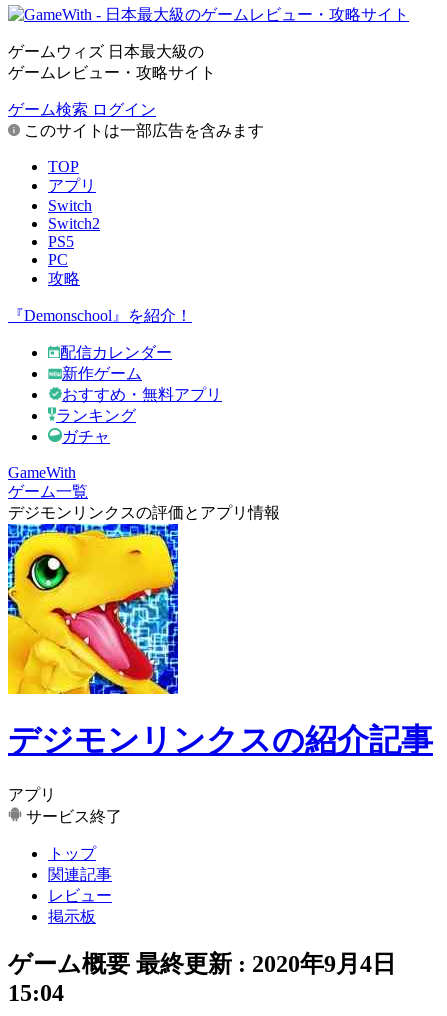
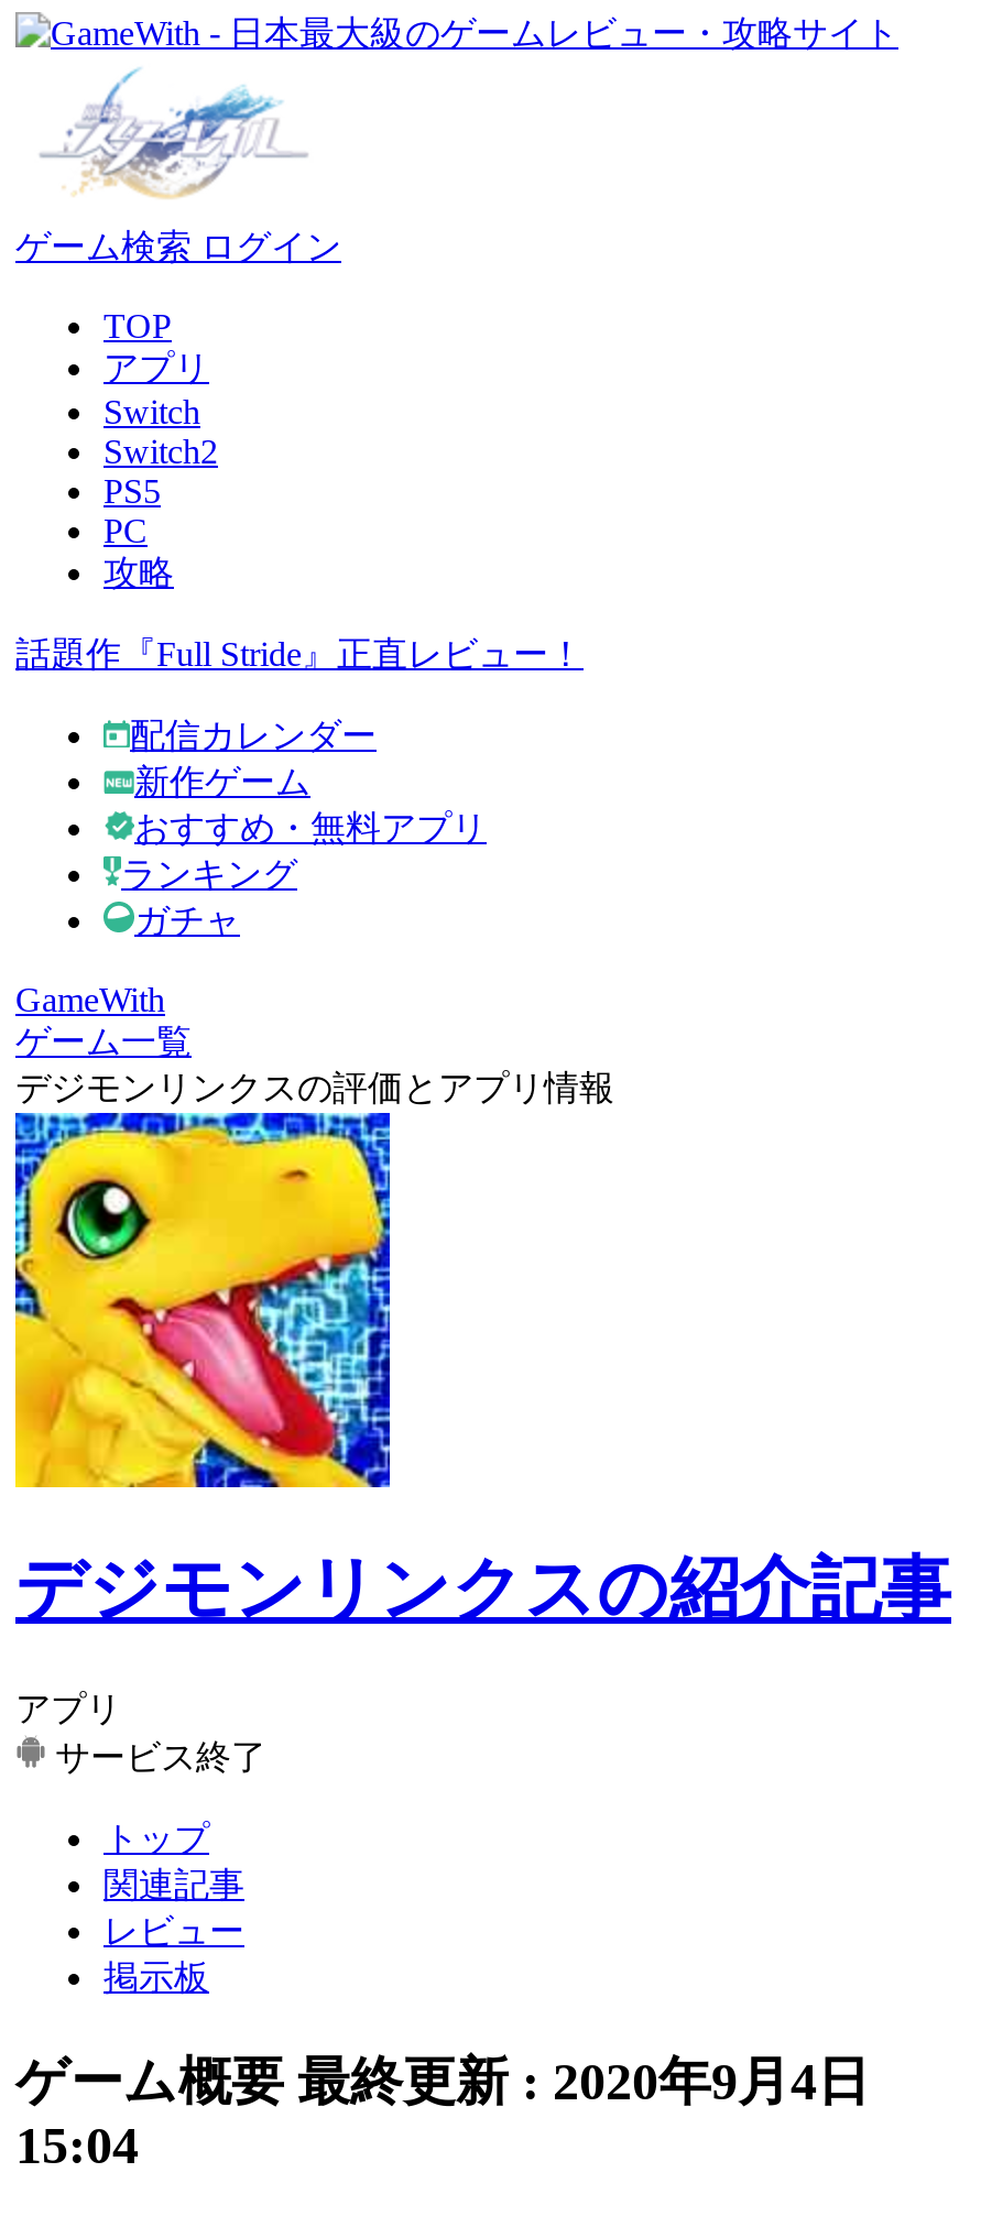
[8,43,216,81] ゲームウィズ 日本最大級の | ゲームレビュー・攻略サイト -> none
[20,122,264,139] このサイトは一部広告を含みます -> none
[8,307,192,324] 『Demonschool』を紹介！ -> [15,635,584,673] 話題作『Full Stride』正直レビュー！

